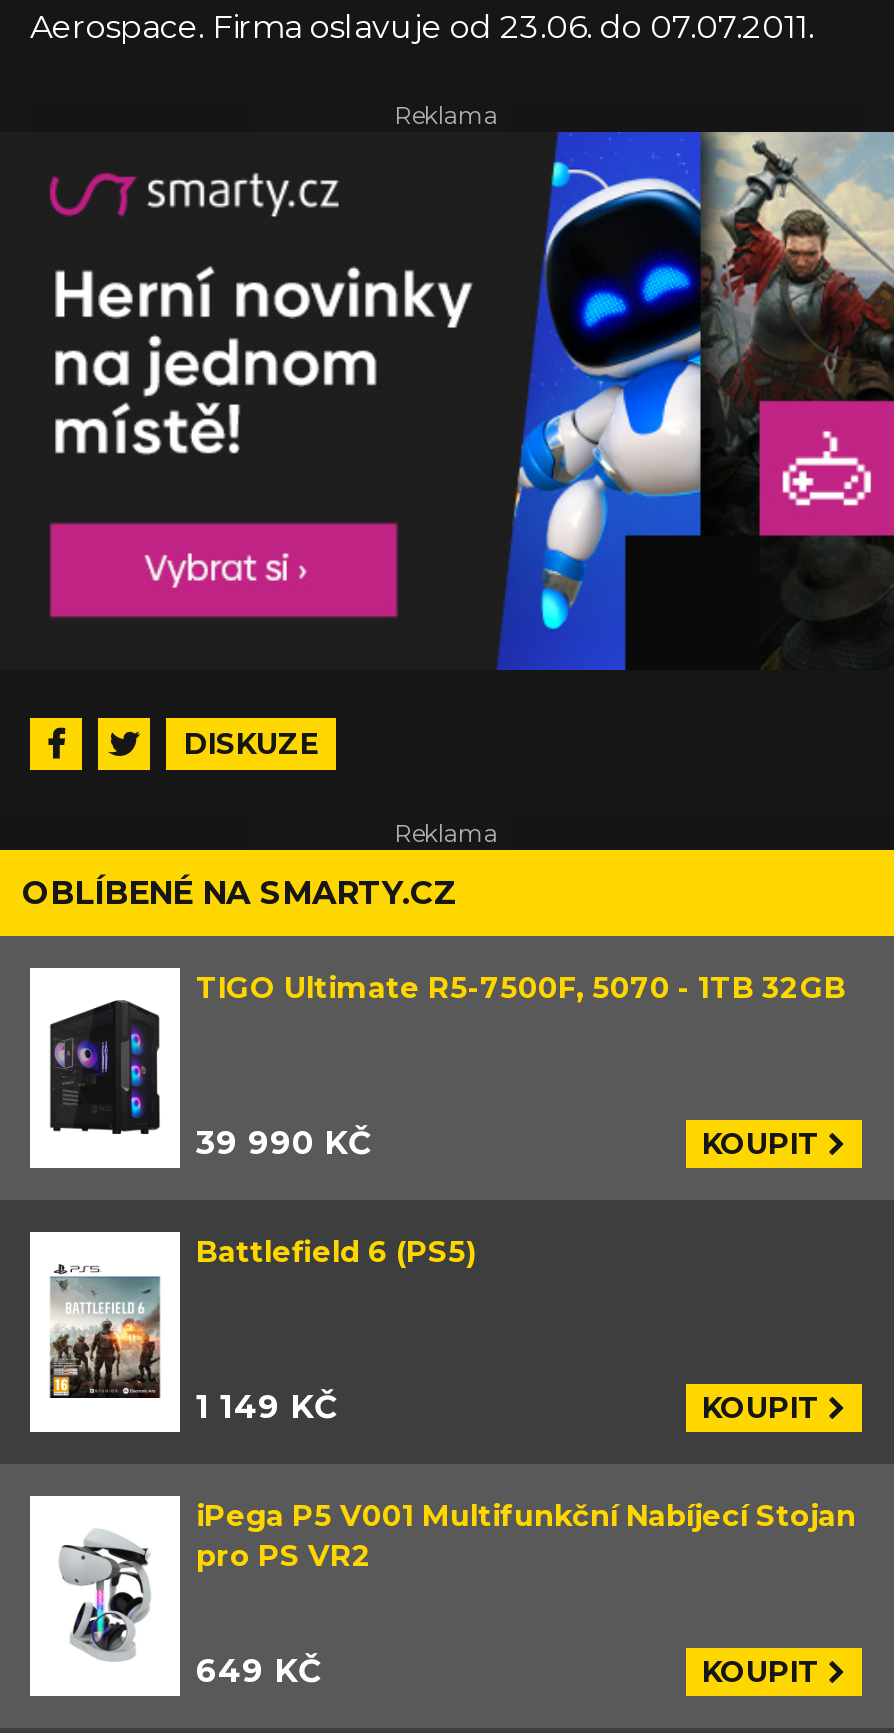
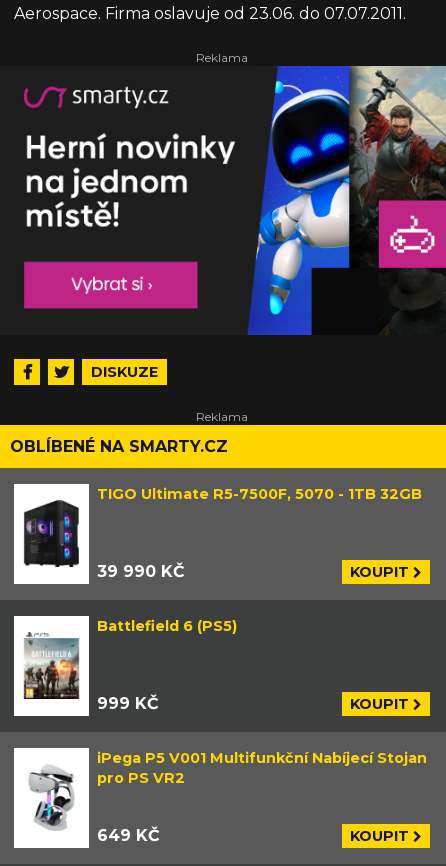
[196,1388,338,1426] 1 149 KČ -> [97,694,159,713] 999 KČ

